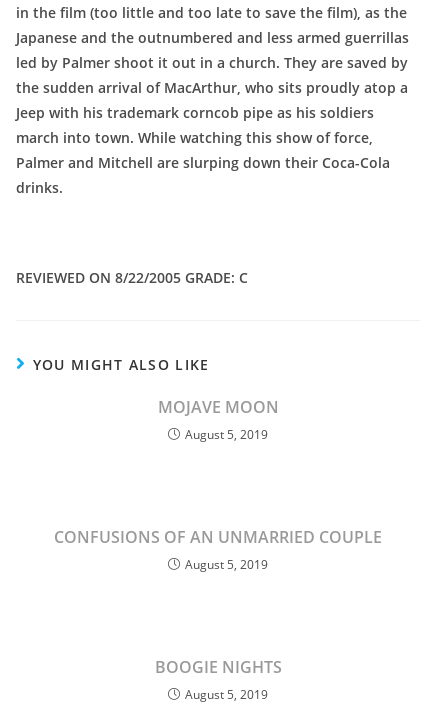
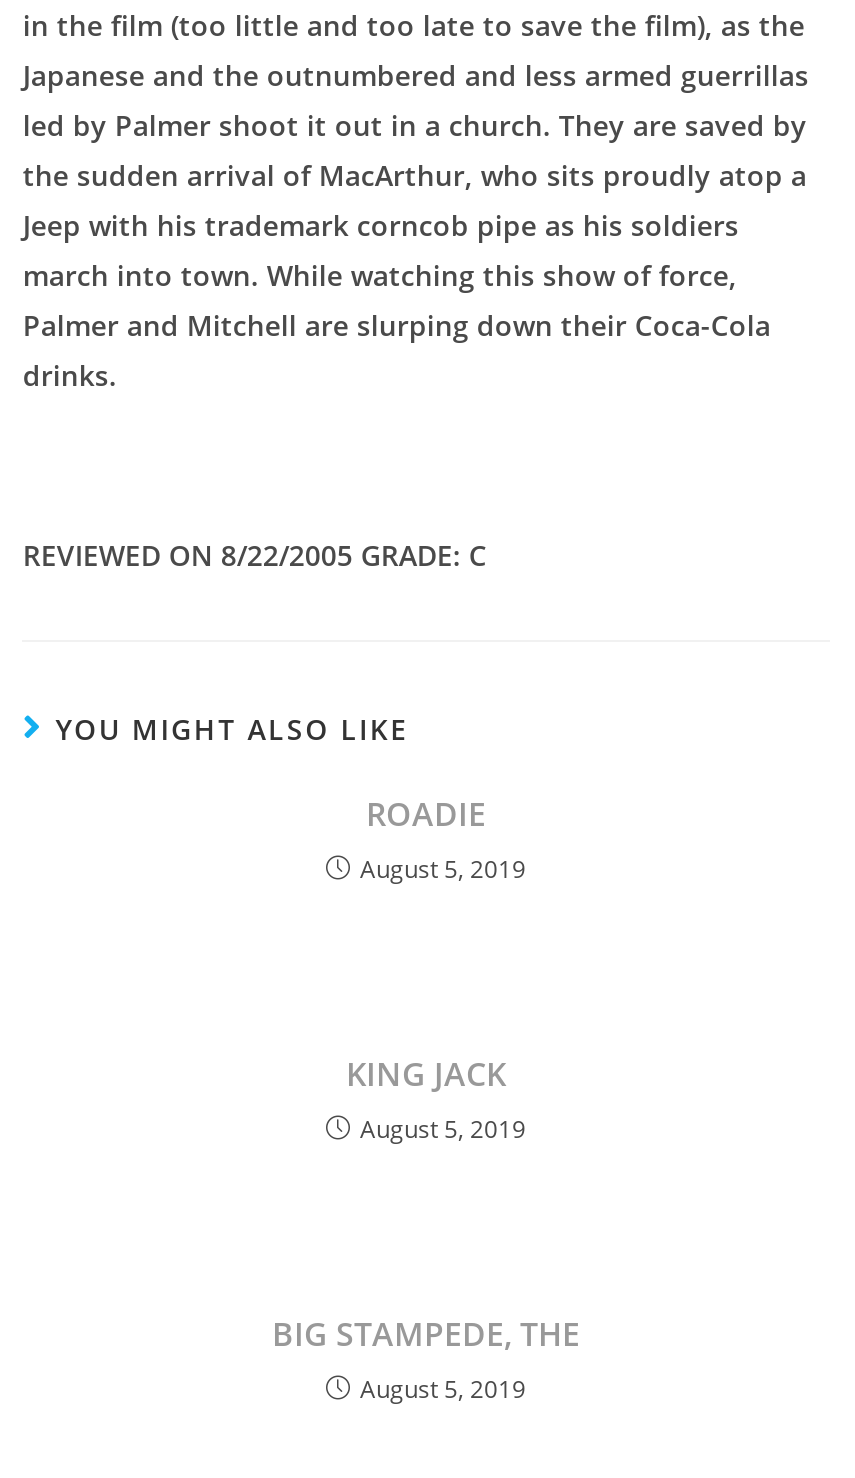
[157,396,278,418] MOJAVE MOON -> [366,792,486,836] ROADIE
[54,526,382,548] CONFUSIONS OF AN UNMARRIED COUPLE -> [346,1052,506,1096] KING JACK
[154,656,281,678] BOOGIE NIGHTS -> [272,1312,580,1356] BIG STAMPEDE, THE

